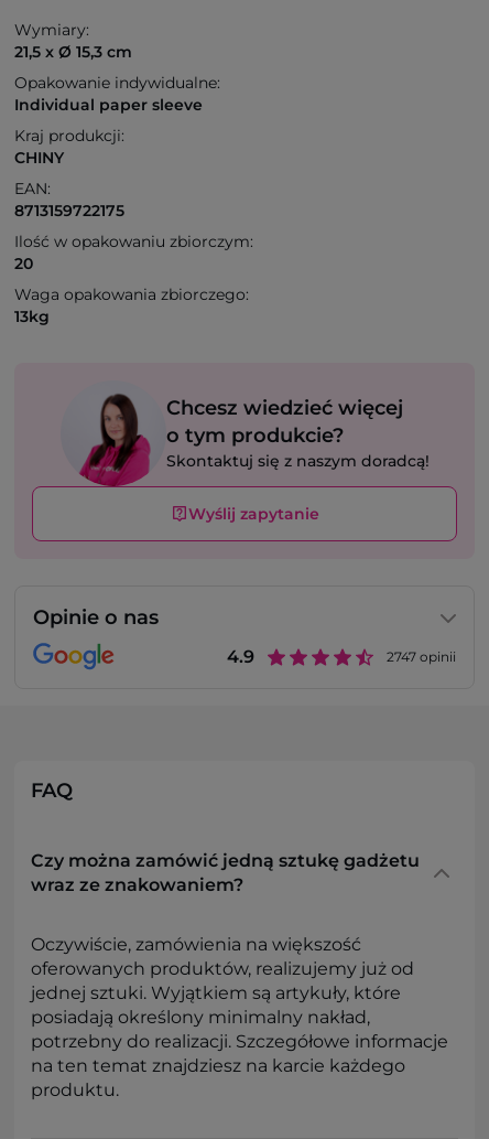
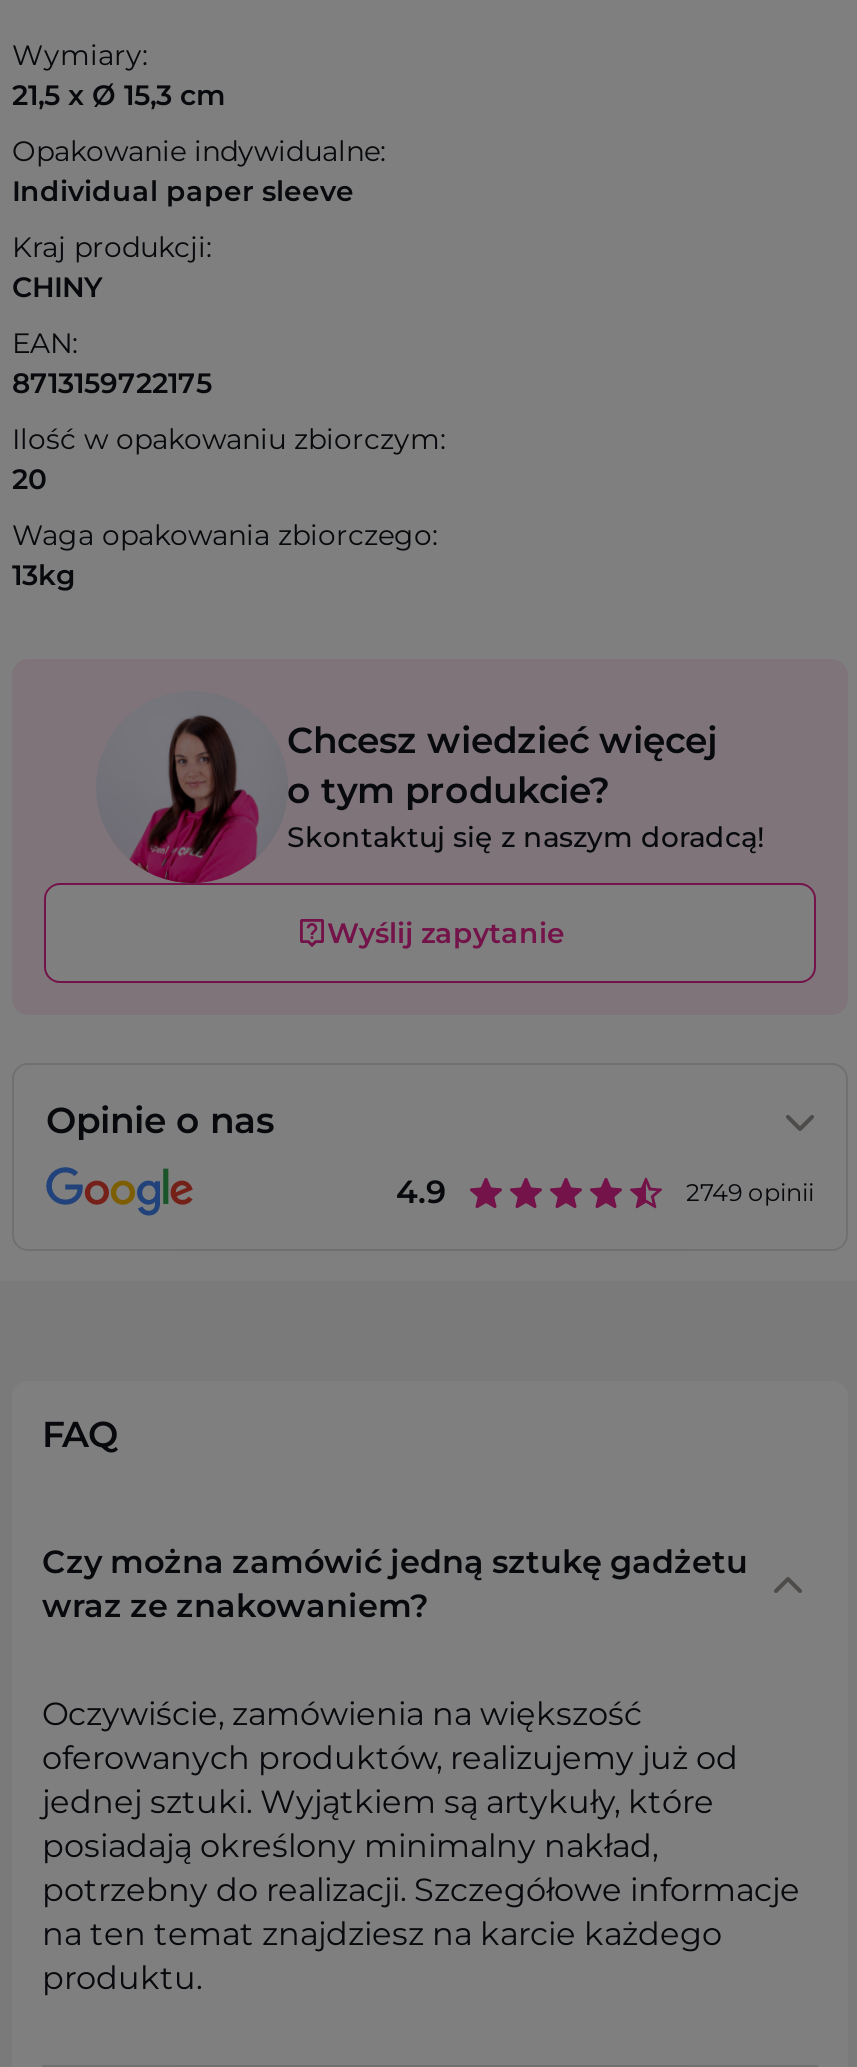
[387,649,456,665] 2747 opinii -> [686,1178,814,1208] 2749 opinii

